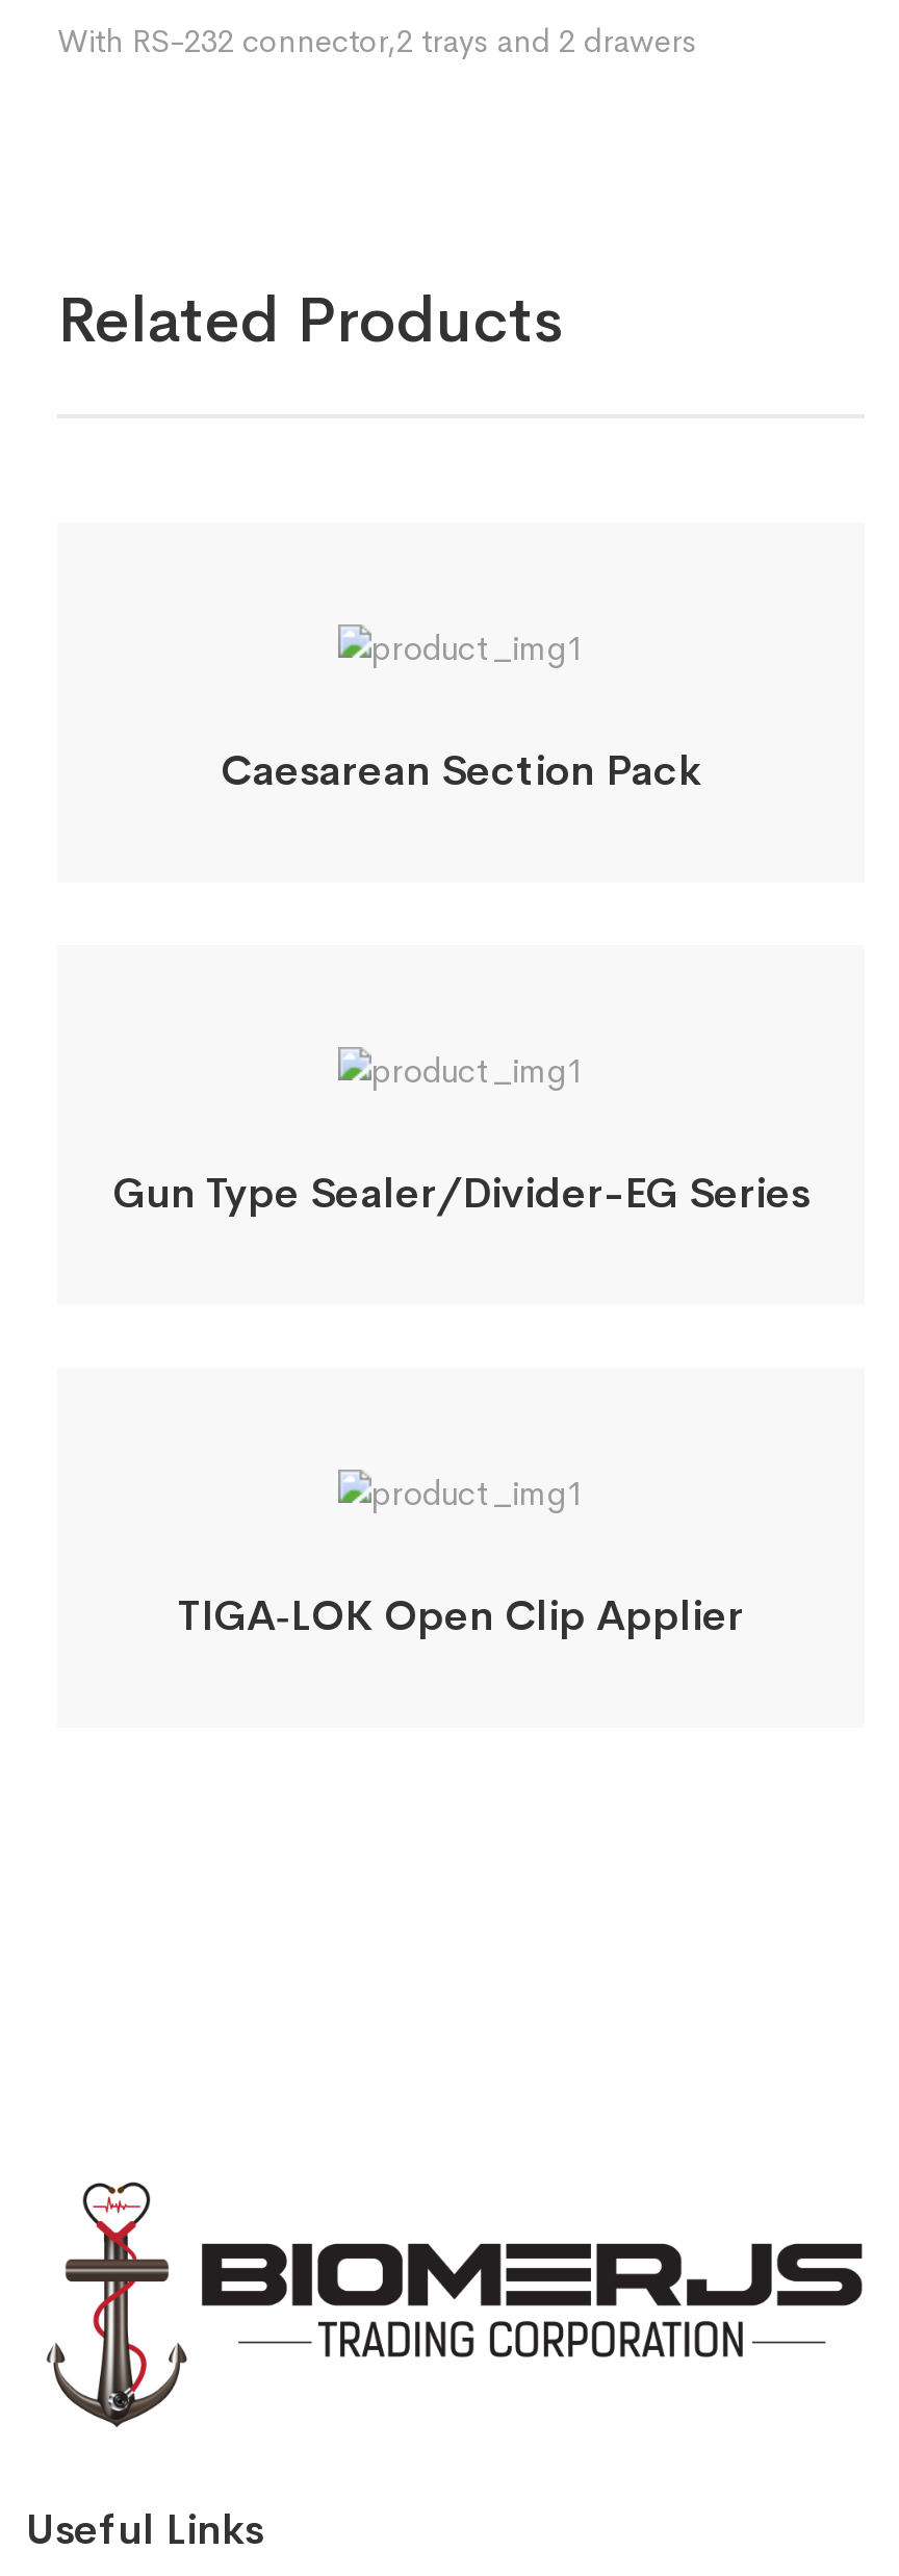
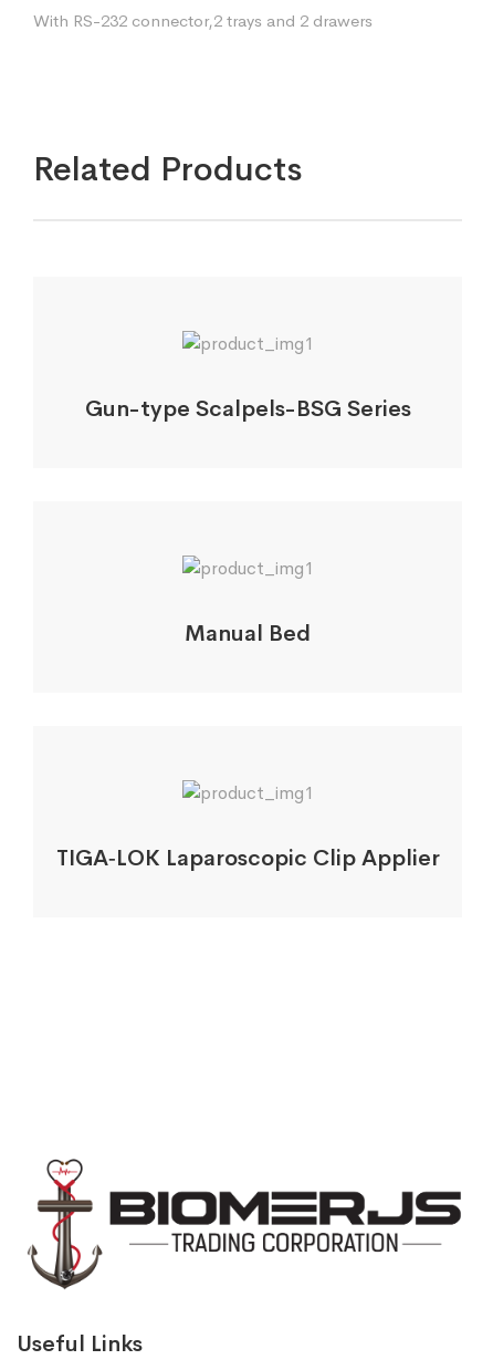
[221,745,701,797] Caesarean Section Pack -> [85,395,411,423] Gun-type Scalpels-BSG Series
[112,1168,810,1220] Gun Type Sealer/Divider-EG Series -> [185,620,311,647] Manual Bed
[178,1591,744,1643] TIGA‑LOK Open Clip Applier -> [56,845,439,872] TIGA‑LOK Laparoscopic Clip Applier

